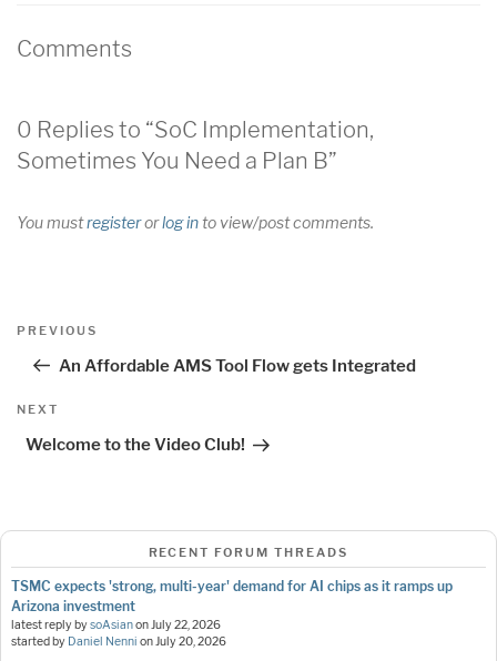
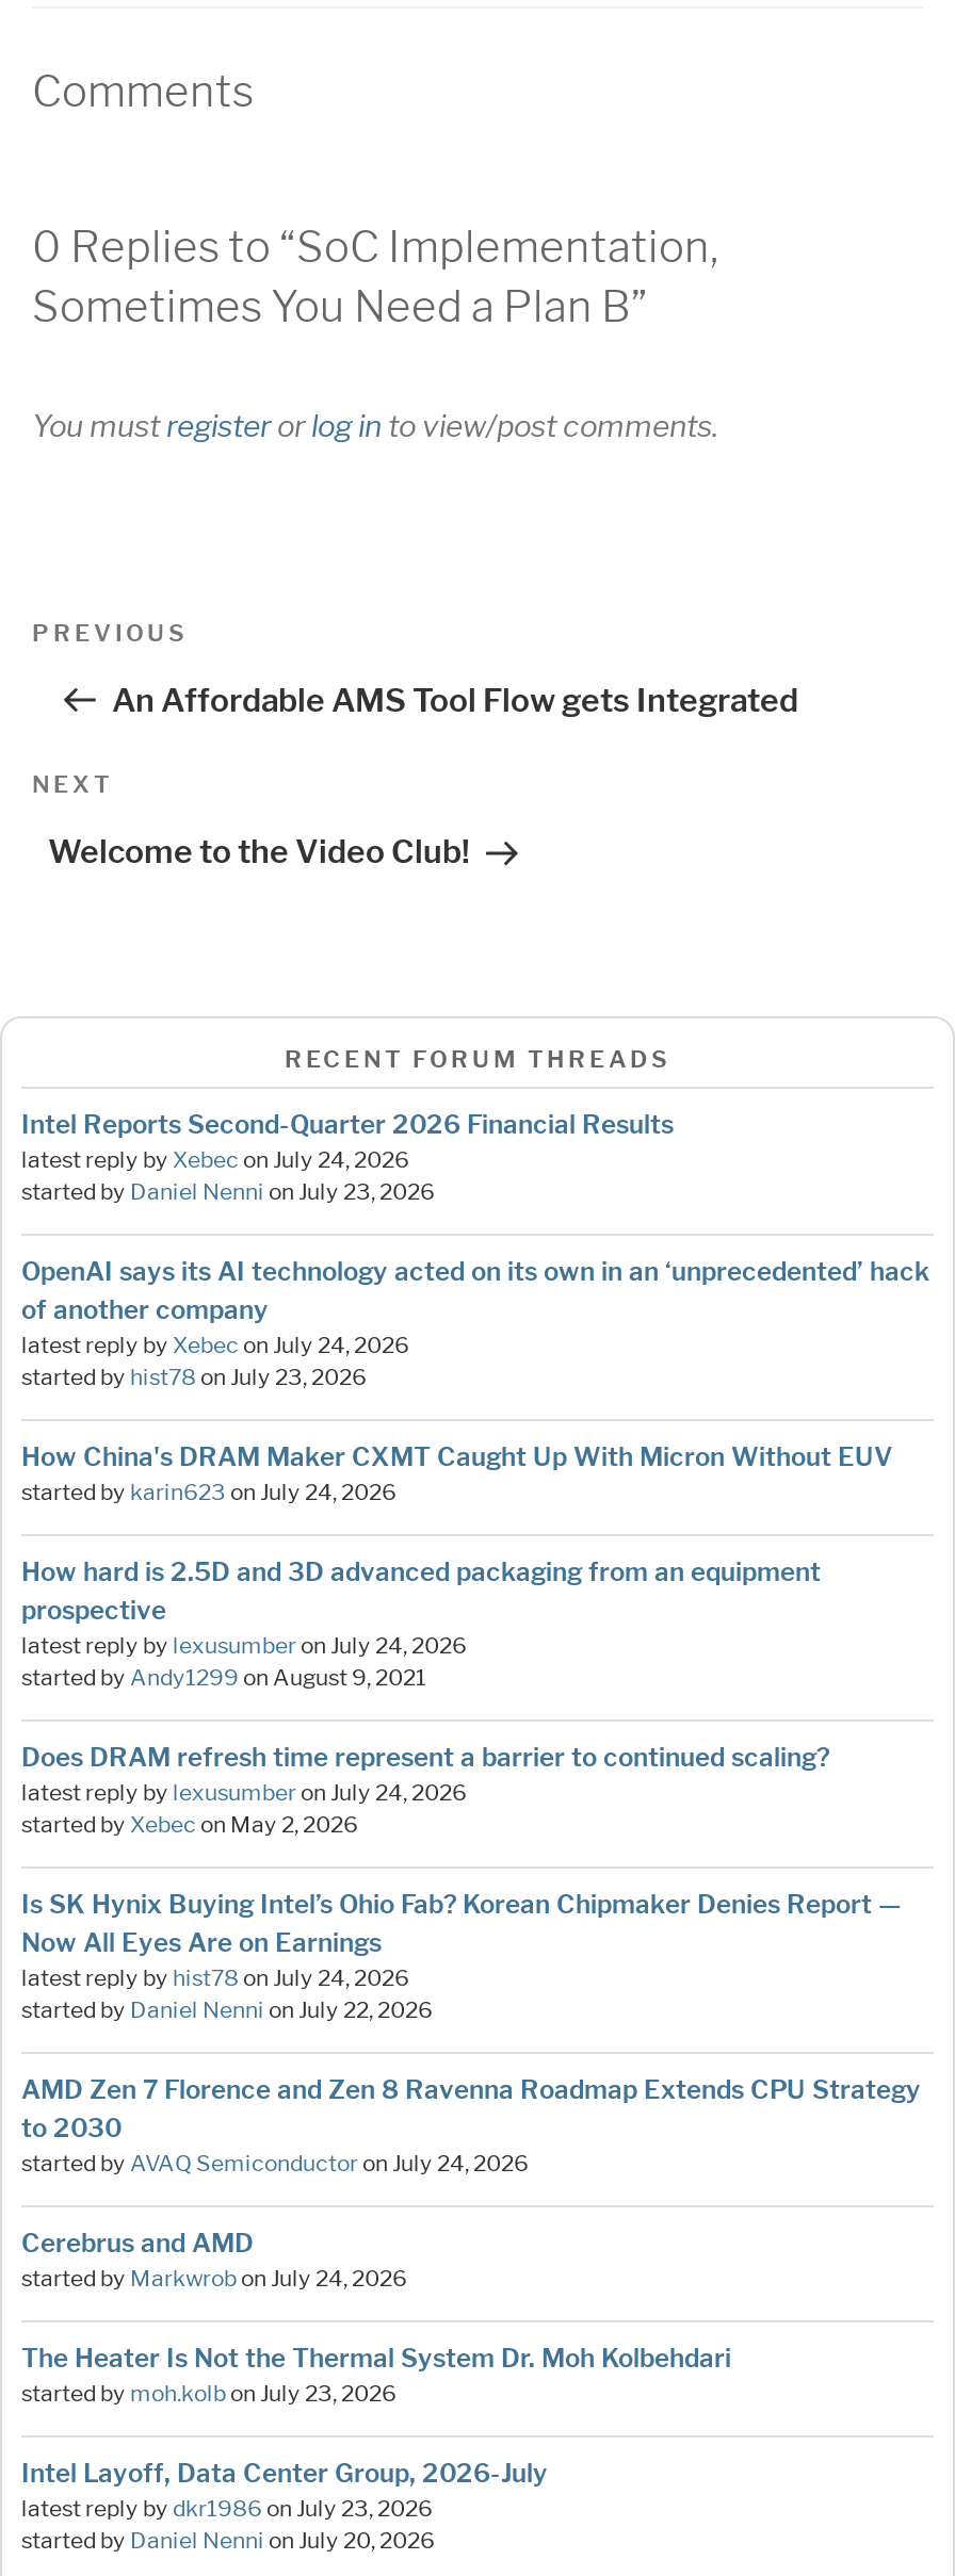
[11,577,453,632] TSMC expects 'strong, multi-year' demand for AI chips as it ramps up | Arizona investment | latest reply by soAsian onJuly 22, 2026 -> [21,1107,929,2522] Intel Reports Second-Quarter 2026 Financial Results | latest reply by Xebec on July 24, 2026 | started by Daniel Nenni on July 23, 2026 | OpenAI says its AI technology acted on its own in an ‘unprecedented’ hack | of another company | latest reply by Xebec on July 24, 2026 | started by hist78 on July 23, 2026 | How China's DRAM Maker CXMT Caught Up With Micron Without EUV | started by karin623 on July 24, 2026 | How hard is 2.5D and 3D advanced packaging from an equipment | prospective | latest reply by lexusumber on July 24, 2026 | started by Andy1299 on August 9, 2021 | Does DRAM refresh time represent a barrier to continued scaling? | latest reply by lexusumber on July 24, 2026 | started by Xebec on May 2, 2026 | Is SK Hynix Buying Intel’s Ohio Fab? Korean Chipmaker Denies Report — | Now All Eyes Are on Earnings | latest reply by hist78 on July 24, 2026 | started by Daniel Nenni on July 22, 2026 | AMD Zen 7 Florence and Zen 8 Ravenna Roadmap Extends CPU Strategy | to 2030 | started by AVAQ Semiconductor on July 24, 2026 | Cerebrus and AMD | started by Markwrob on July 24, 2026 | The Heater Is Not the Thermal System Dr. Moh Kolbehdari | started by moh.kolb on July 23, 2026 | Intel Layoff, Data Center Group, 2026-July | latest reply by dkr1986 on July 23, 2026

